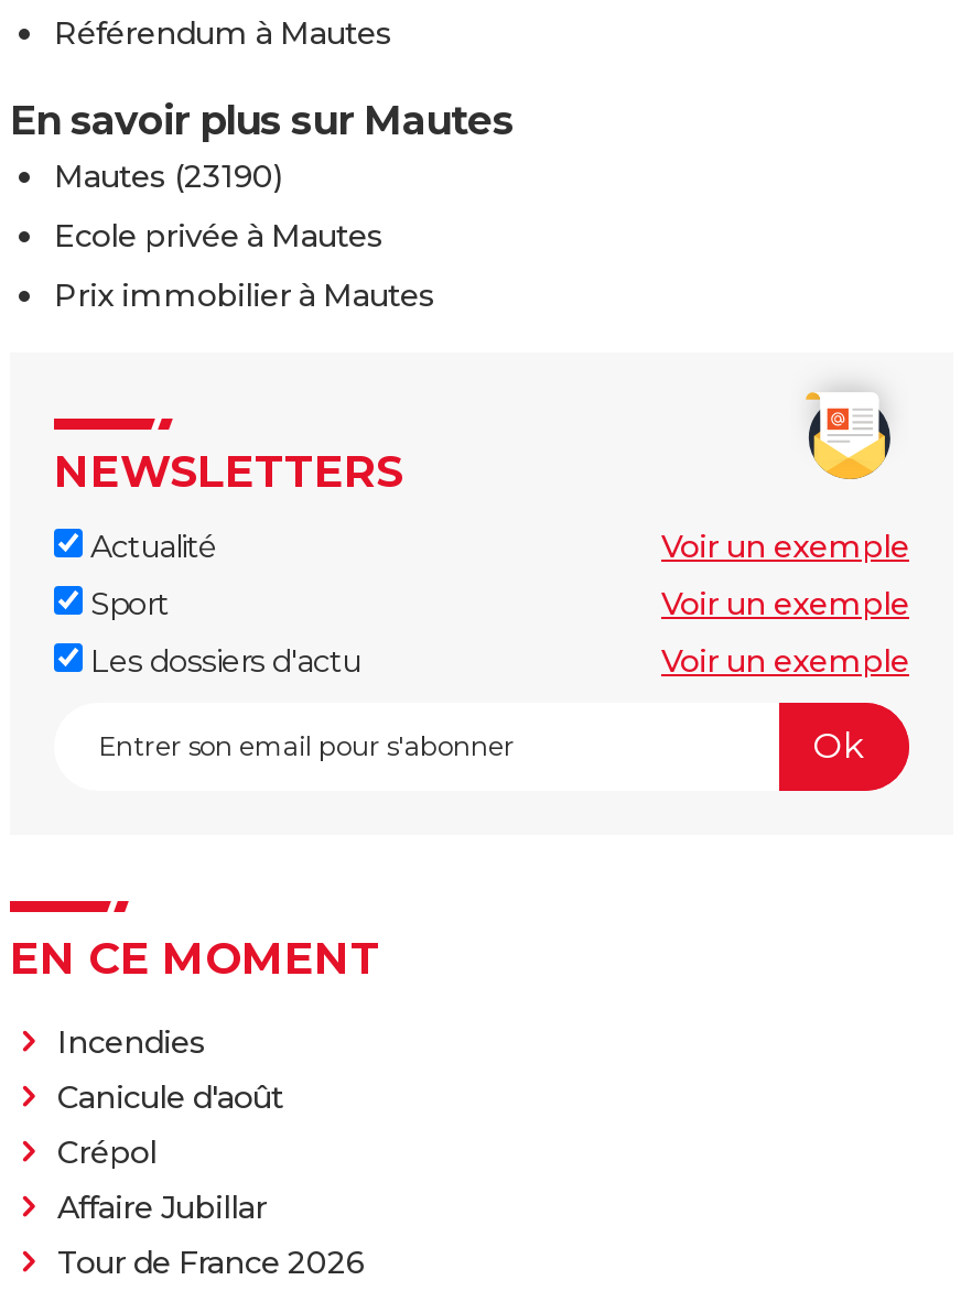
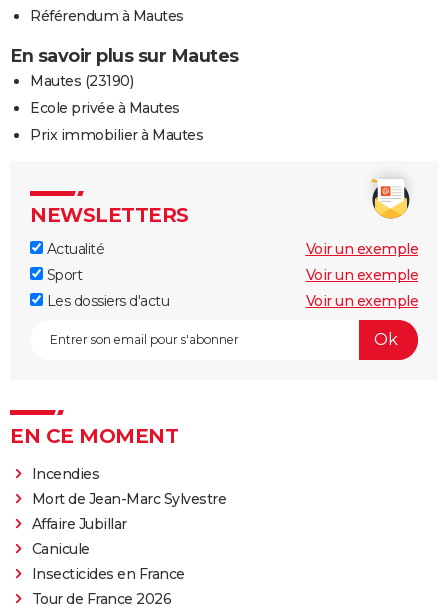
[57,1076,283,1171] Canicule d'août | Crépol -> [31,489,226,507] Mort de Jean-Marc Sylvestre
moved [57,1186,267,1226] -> [31,514,126,532]: Affaire Jubillar
none -> [31,539,184,582] Canicule | Insecticides en France

